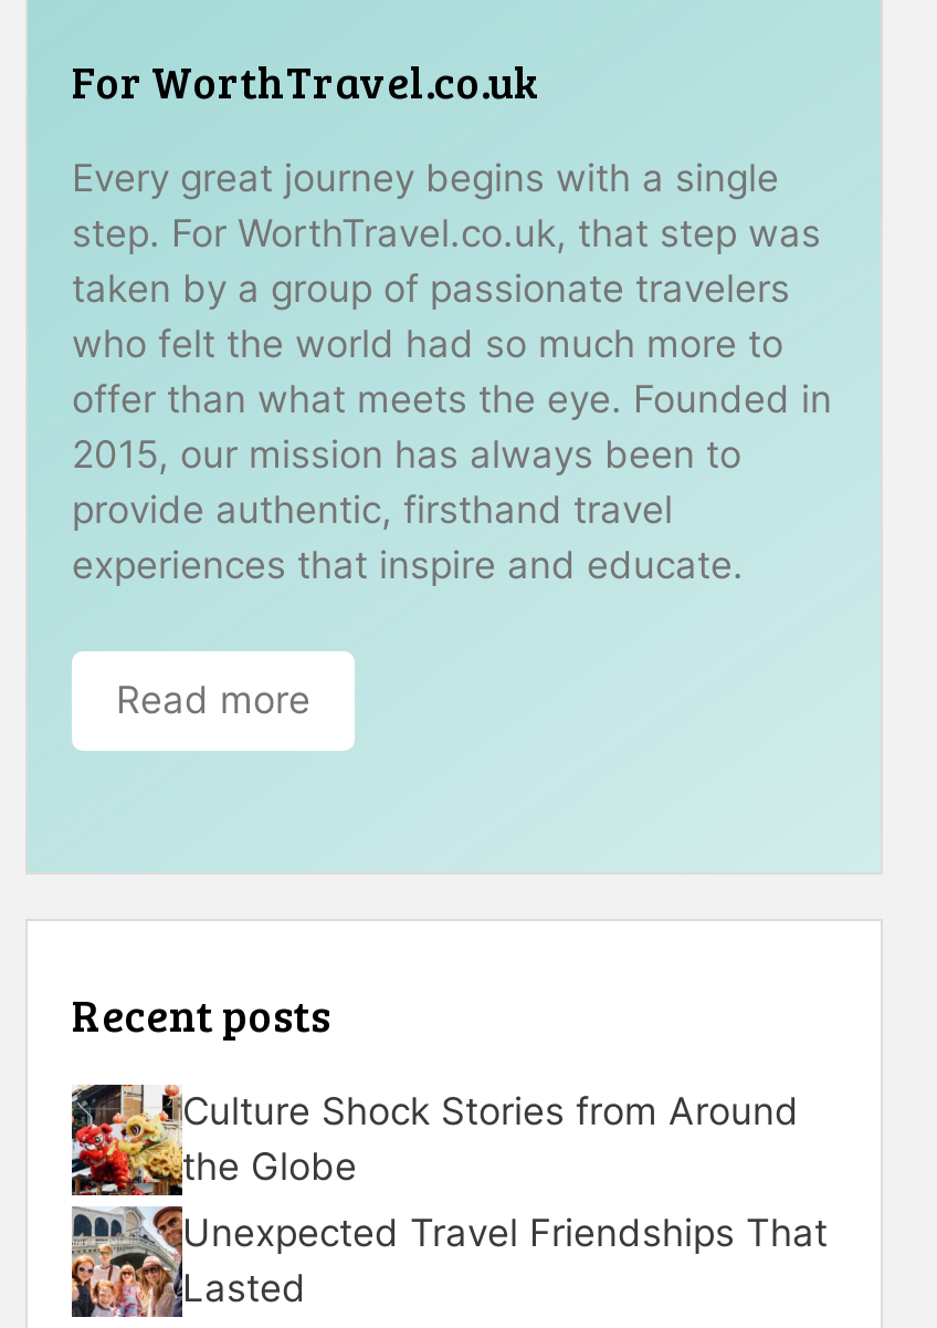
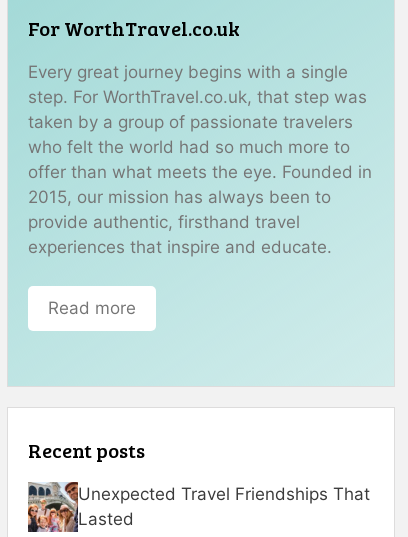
[70,1083,799,1198] [image] | Culture Shock Stories from Around | the Globe -> none

